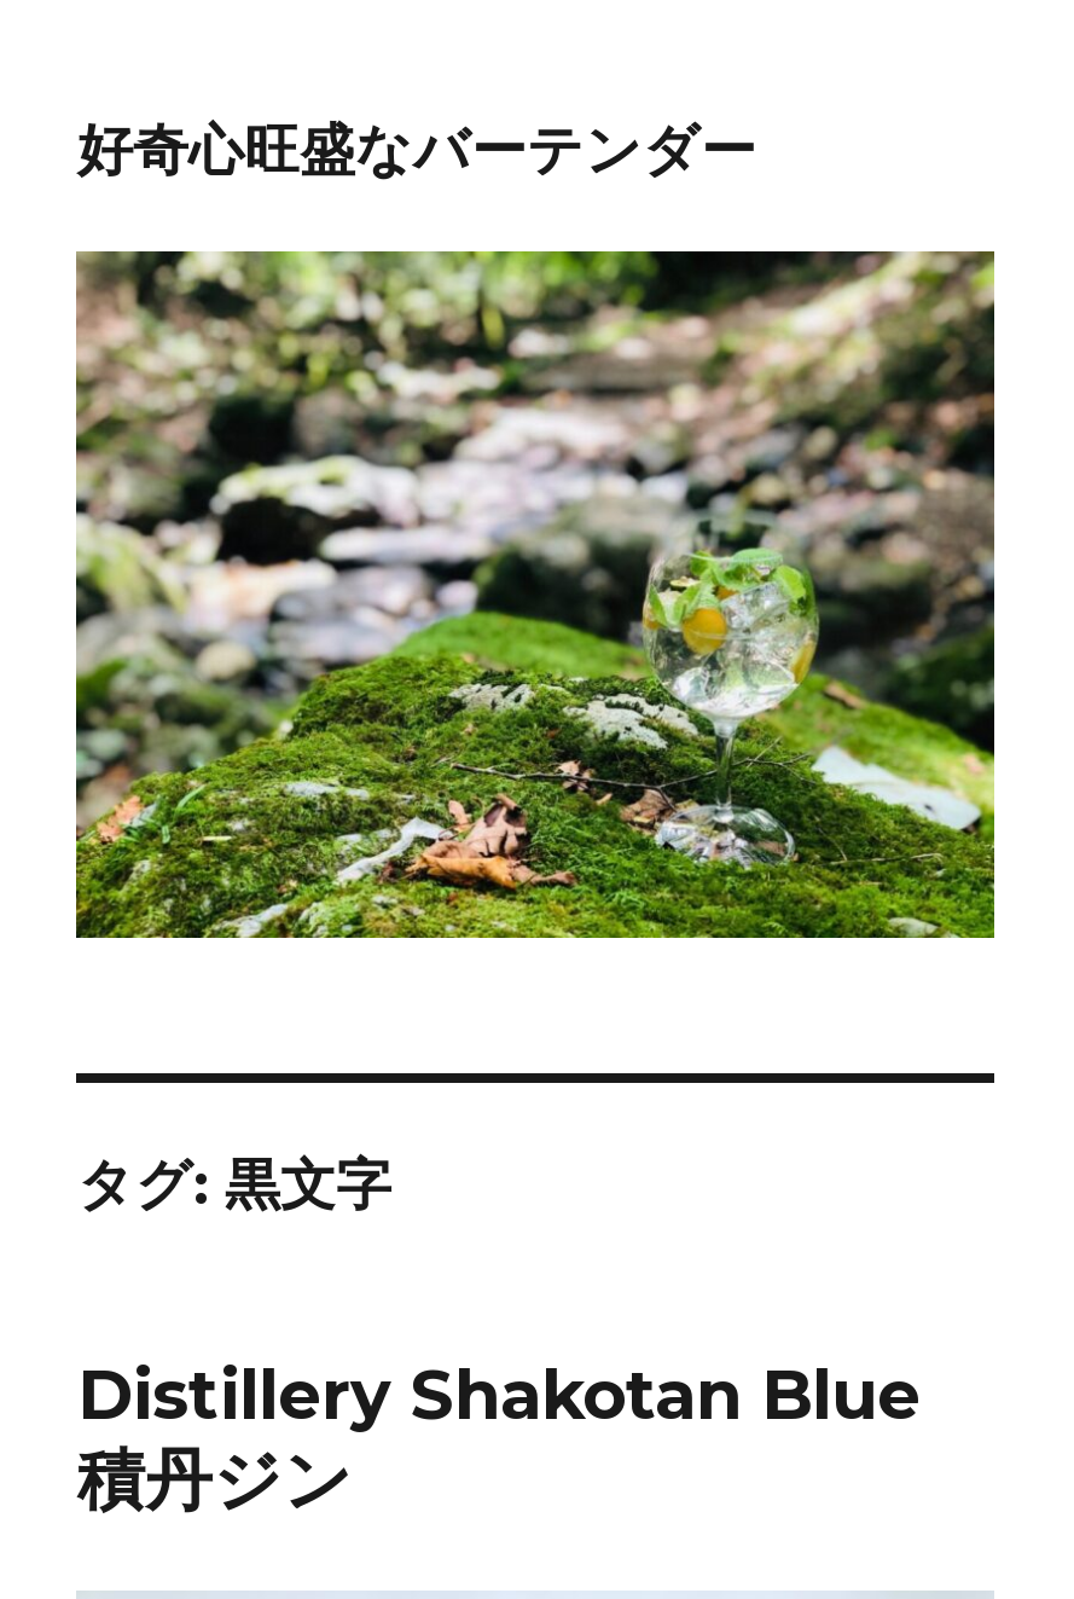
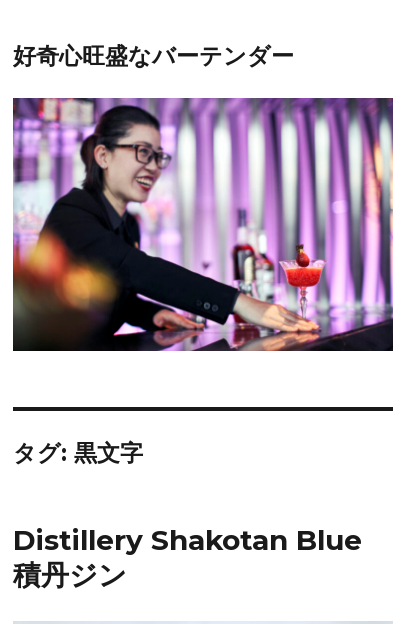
[74,249,997,940] [image] -> [12,97,394,352] [image]

